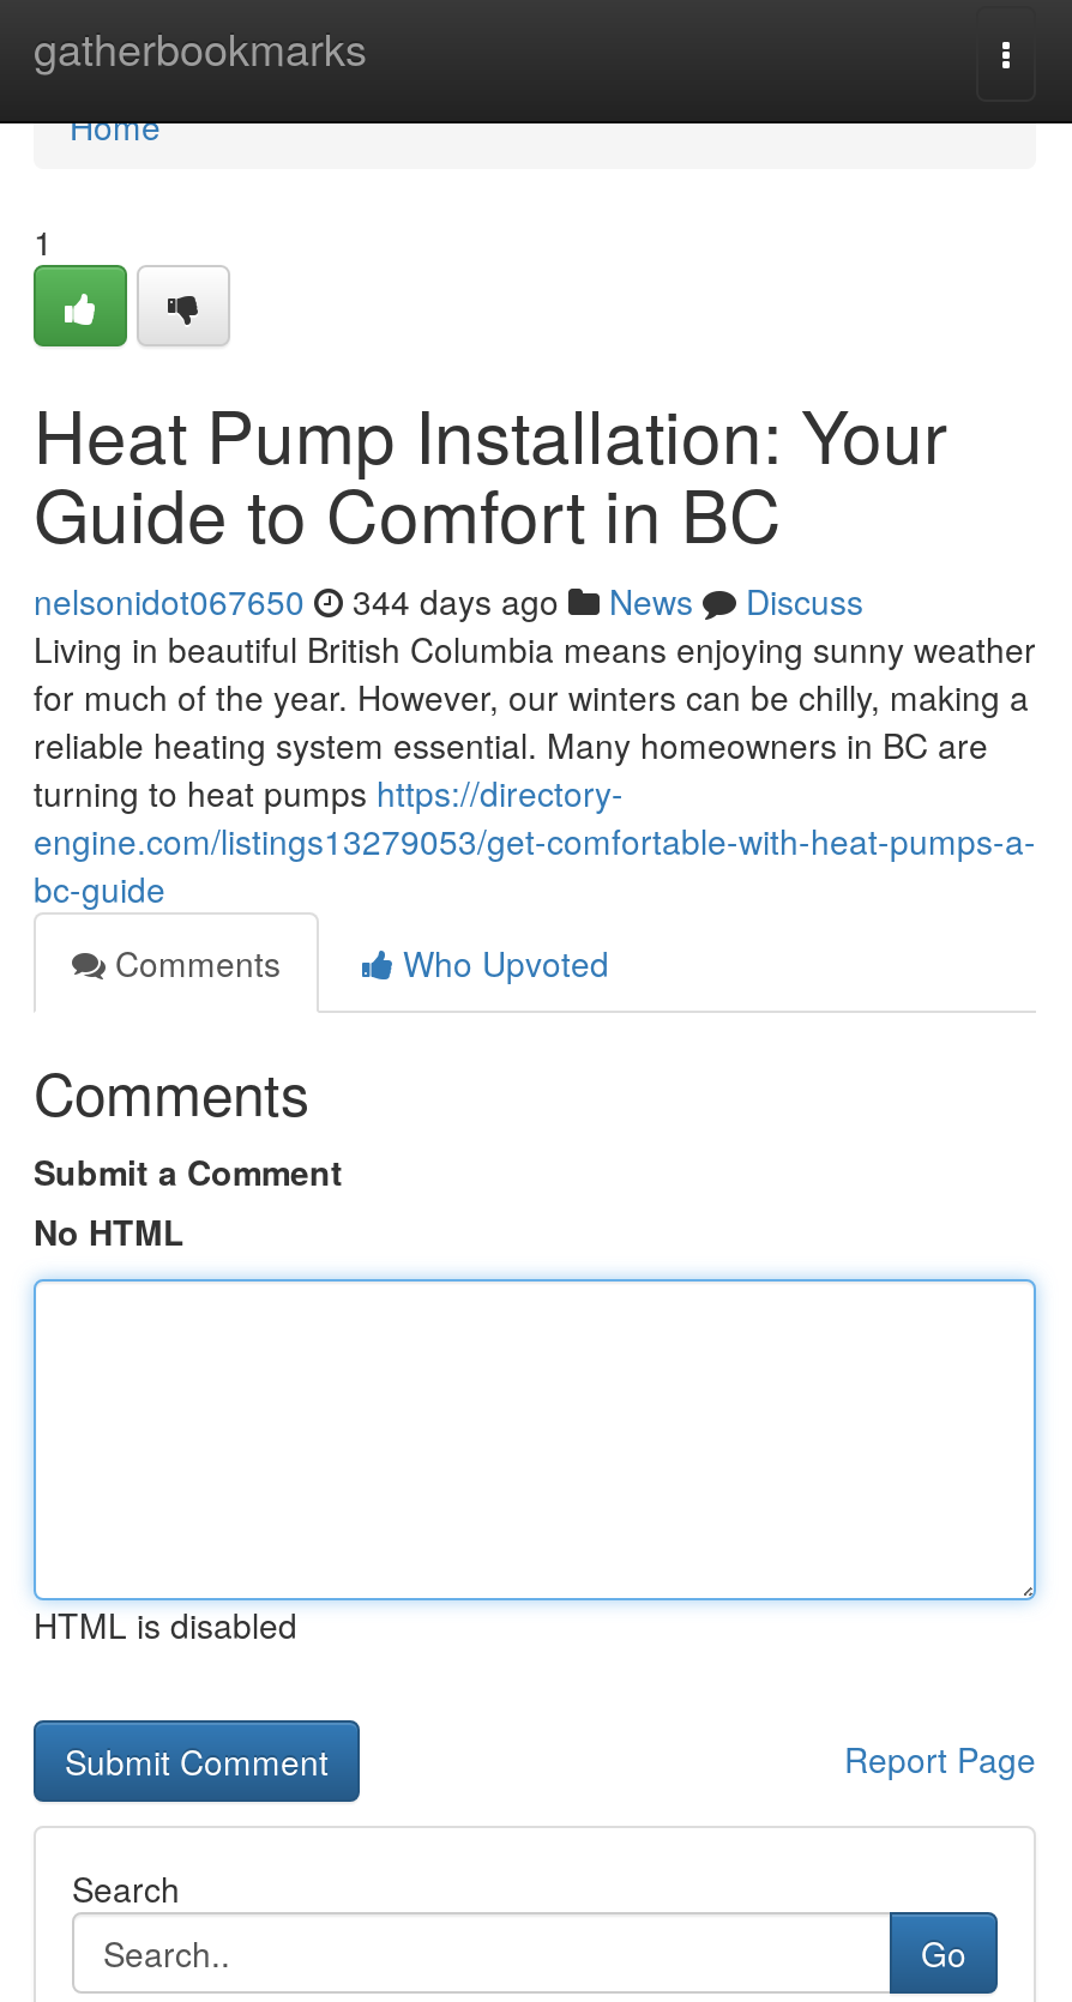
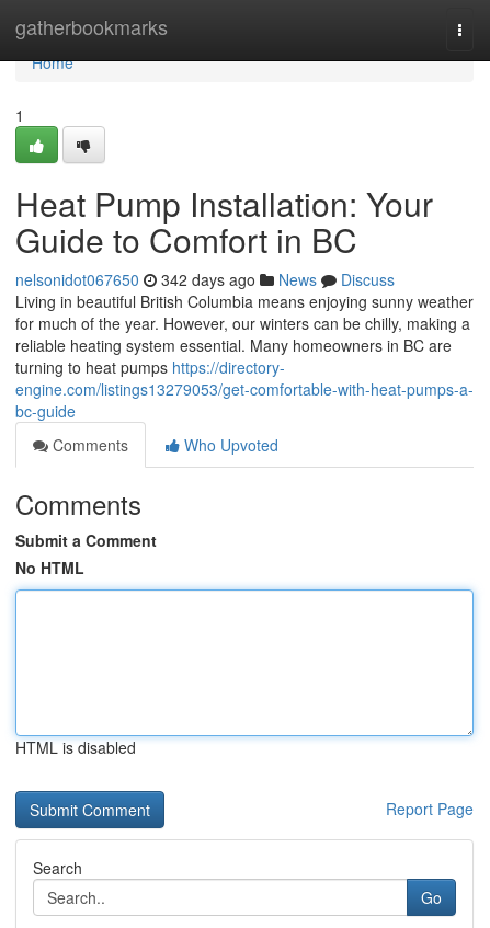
[34,577,863,625] nelsonidot067650 344 days ago News Discuss -> [15,268,395,290] nelsonidot067650 342 days ago News Discuss

